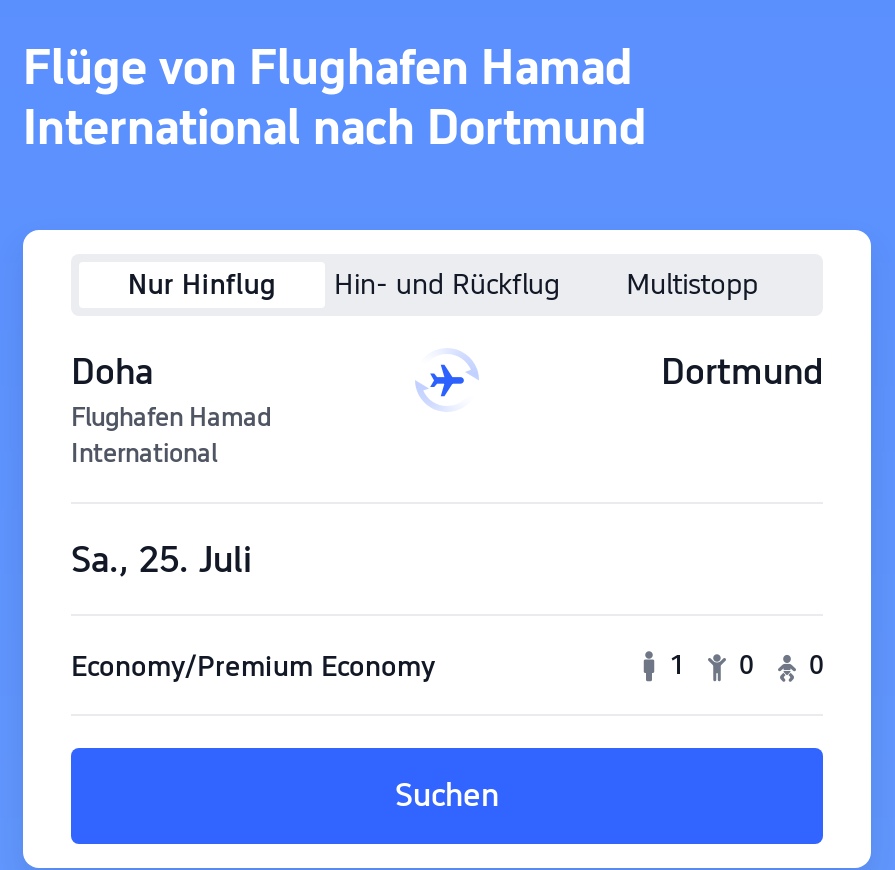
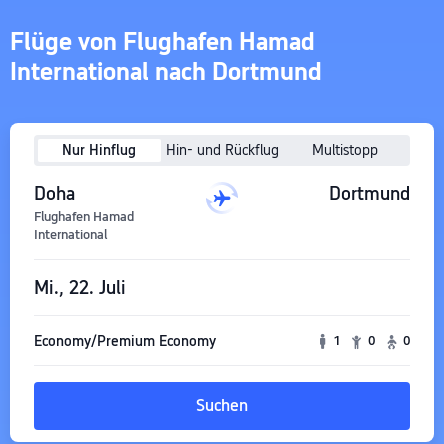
[71,537,253,579] Sa., 25. Juli -> [34,276,126,297] Mi., 22. Juli

